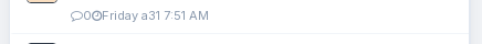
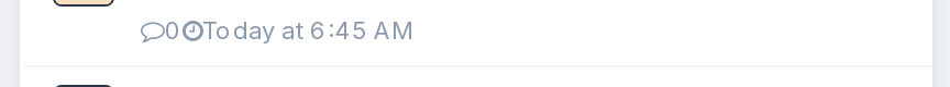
[83,8,209,23] 0 Friday a31 7:51 AM -> [165,15,413,46] 0 Today at 6:45 AM

